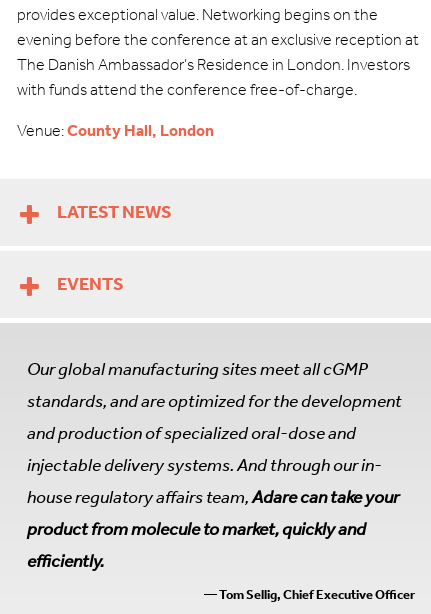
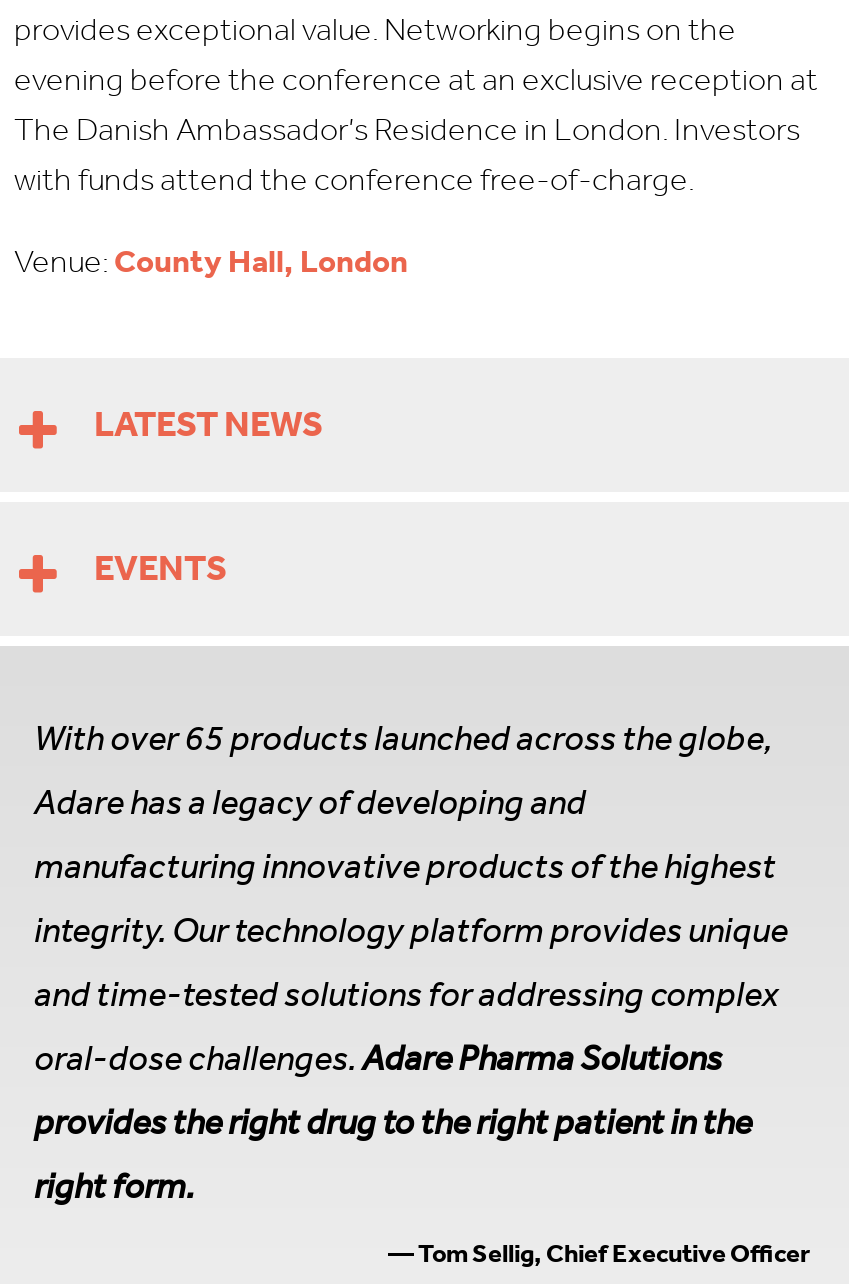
[27,358,402,572] Our global manufacturing sites meet all cGMP | standards, and are optimized for the development | and production of specialized oral-dose and | injectable delivery systems. And through our in- | house regulatory affairs team,Adare can take your | product from molecule to market, quickly and | efficiently. -> [34,716,788,1208] With over 65 products launched across the globe, | Adare has a legacy of developing and | manufacturing innovative products of the highest | integrity. Our technology platform provides unique | and time-tested solutions for addressing complex | oral-dose challenges.Adare Pharma Solutions | provides the right drug to the right patient in the | right form.

